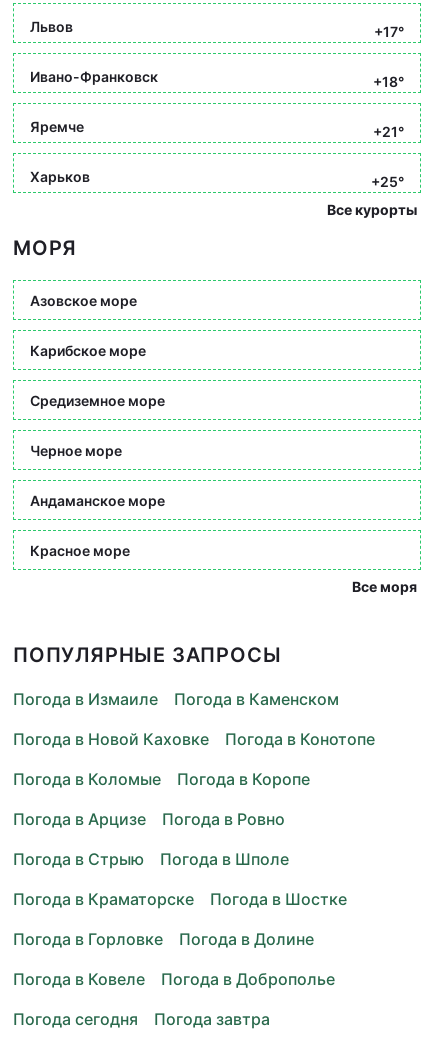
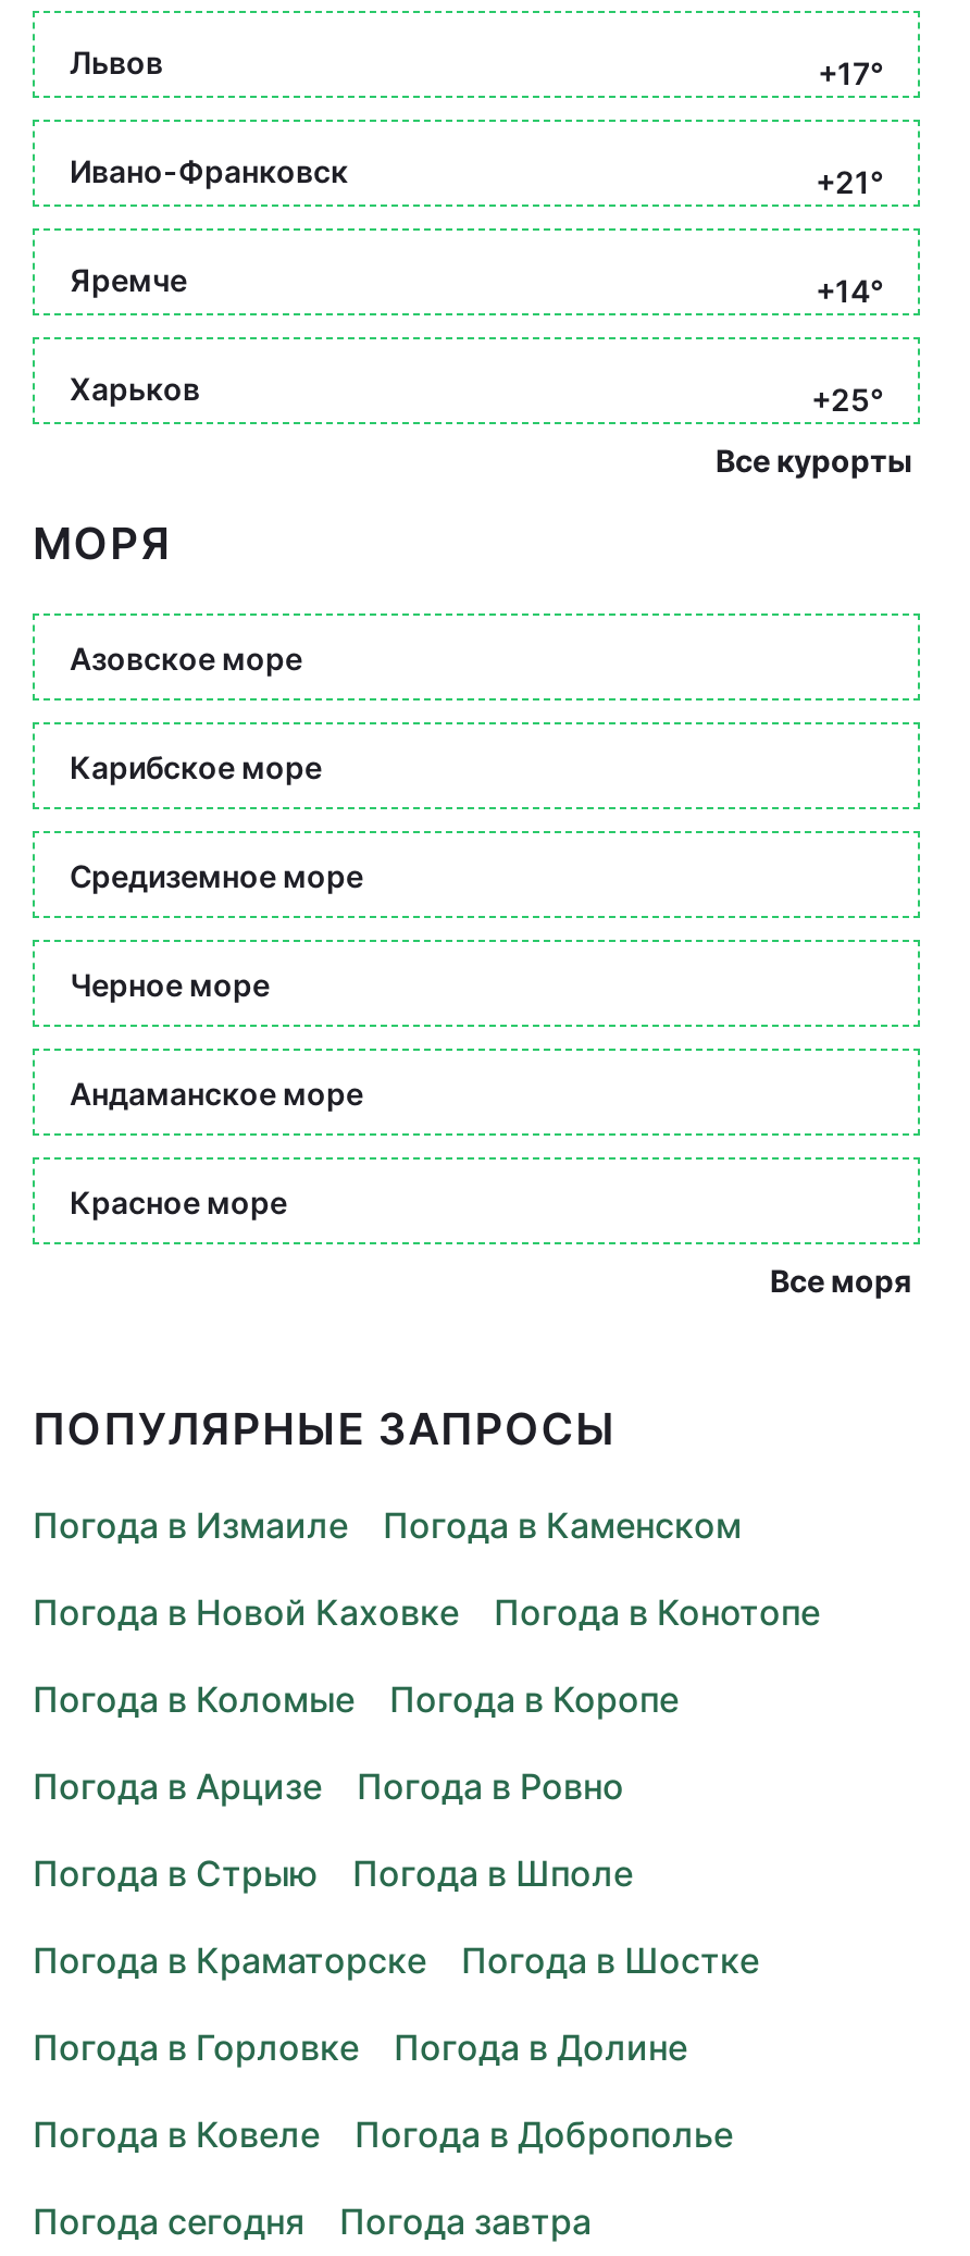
[373,73,404,90] +18° -> [816,163,883,200] +21°
[373,123,404,140] +21° -> [816,272,883,309] +14°

